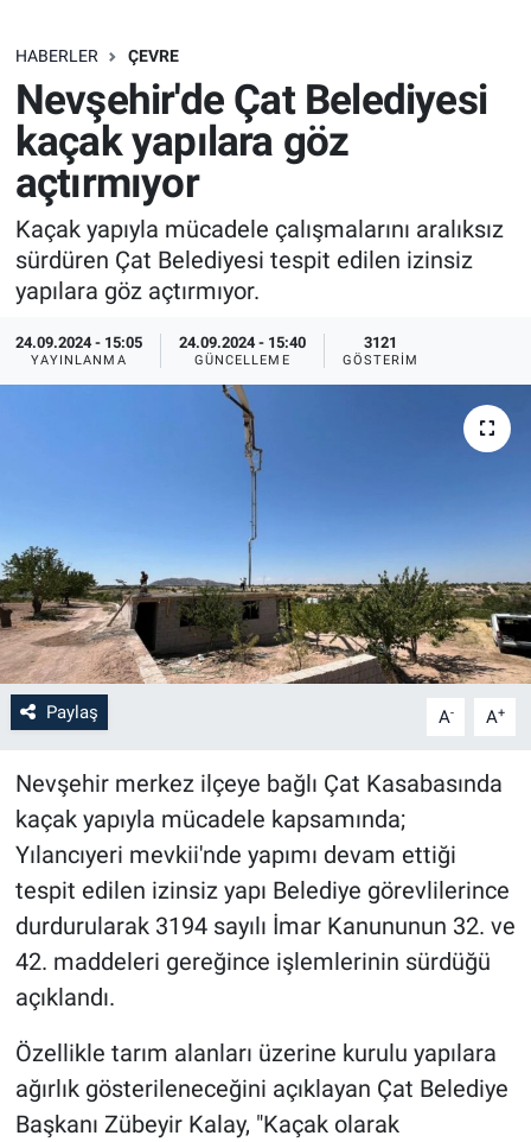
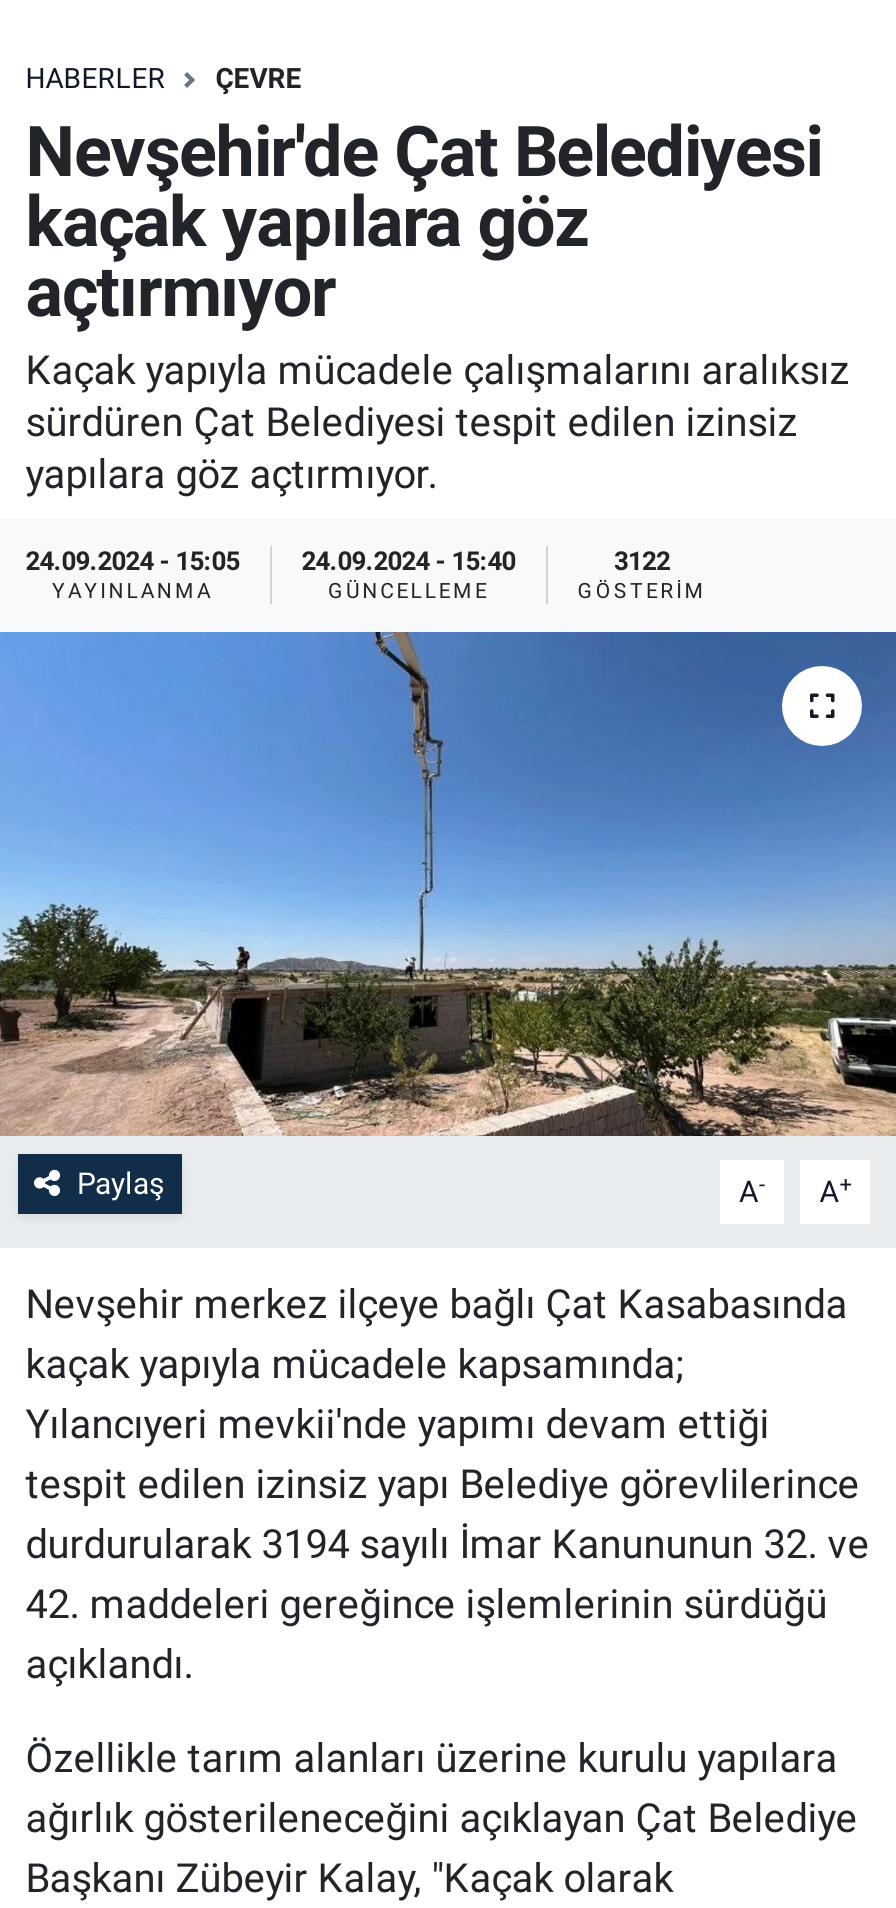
[364,333,397,351] 3121 -> [614,546,670,576] 3122

